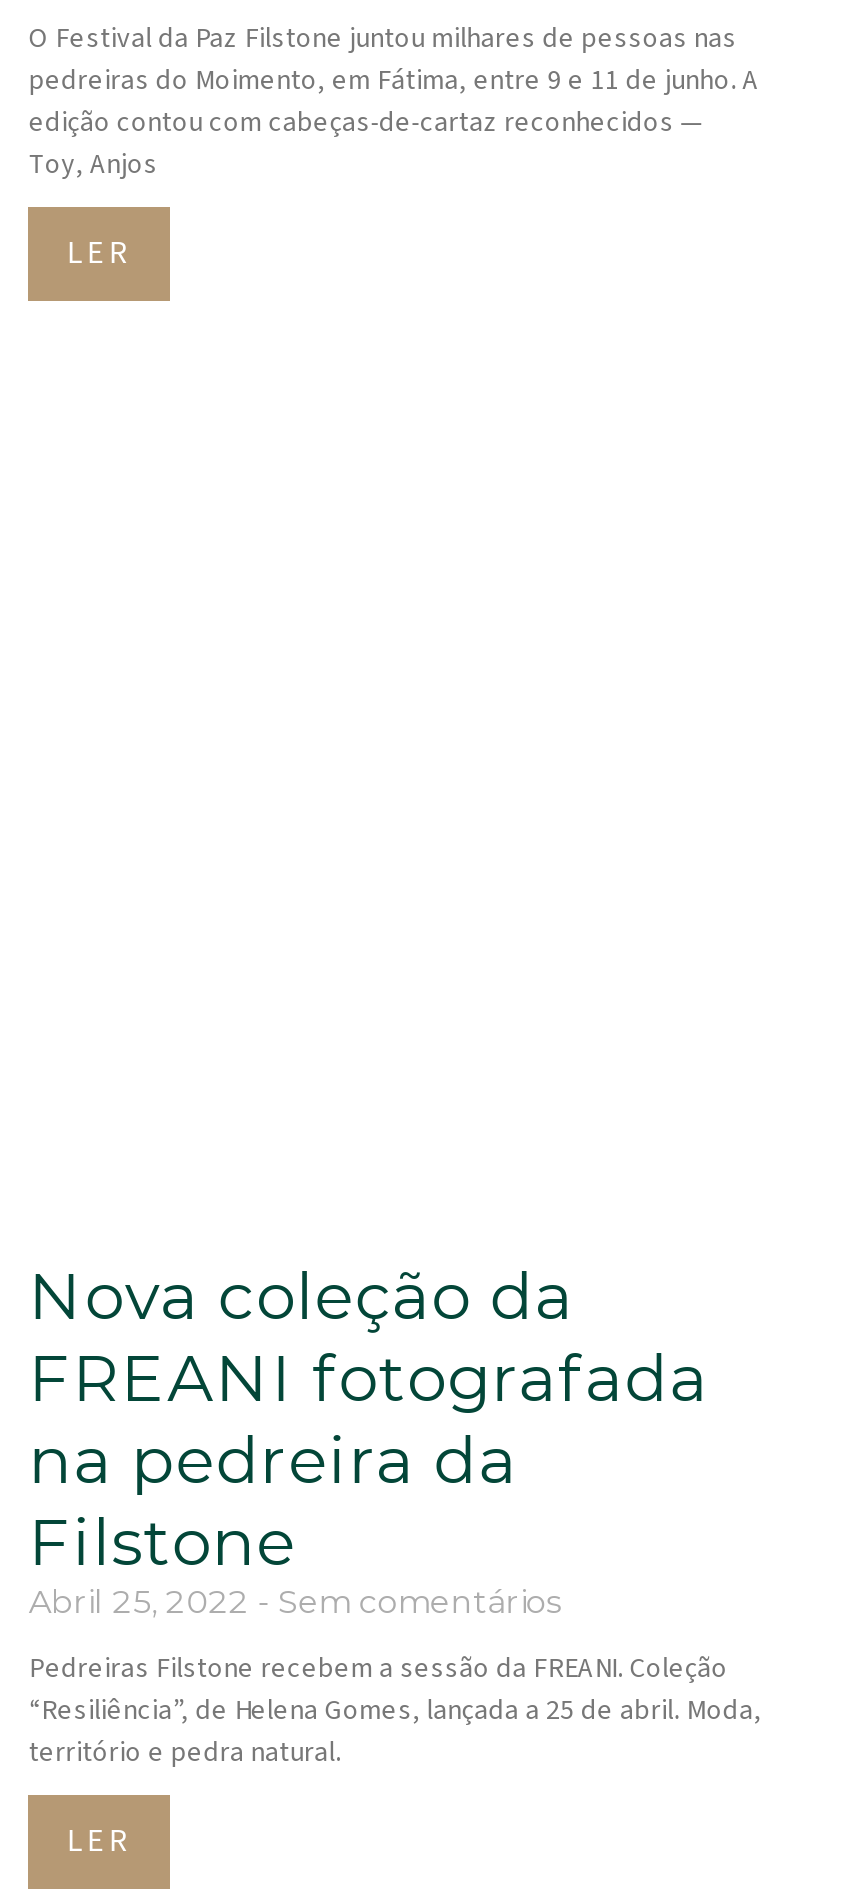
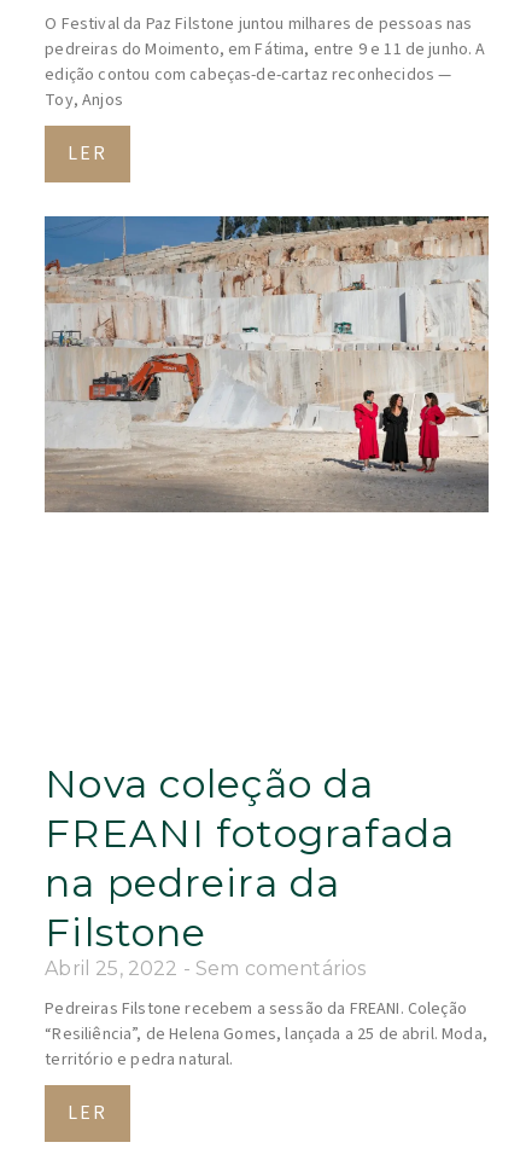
none -> [43,215,490,514] [image]

